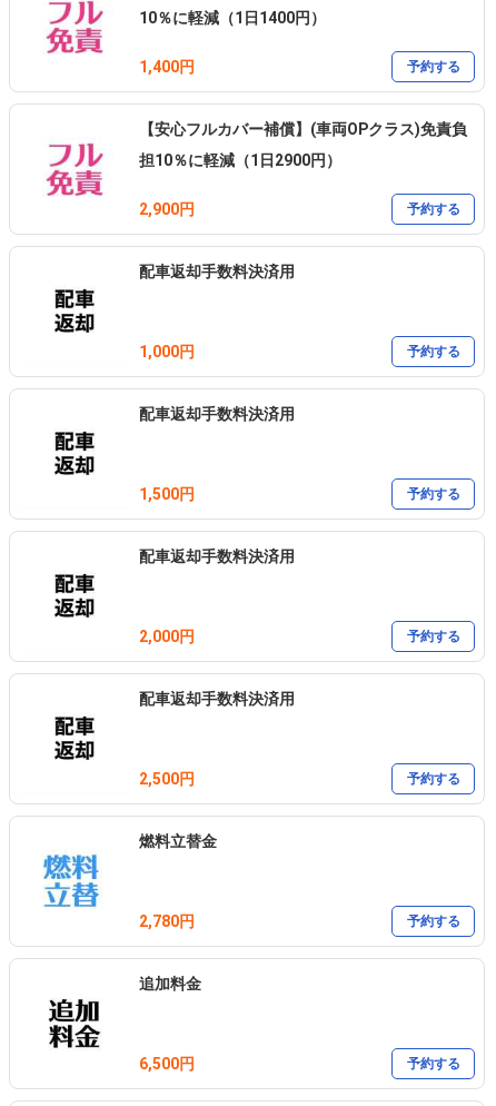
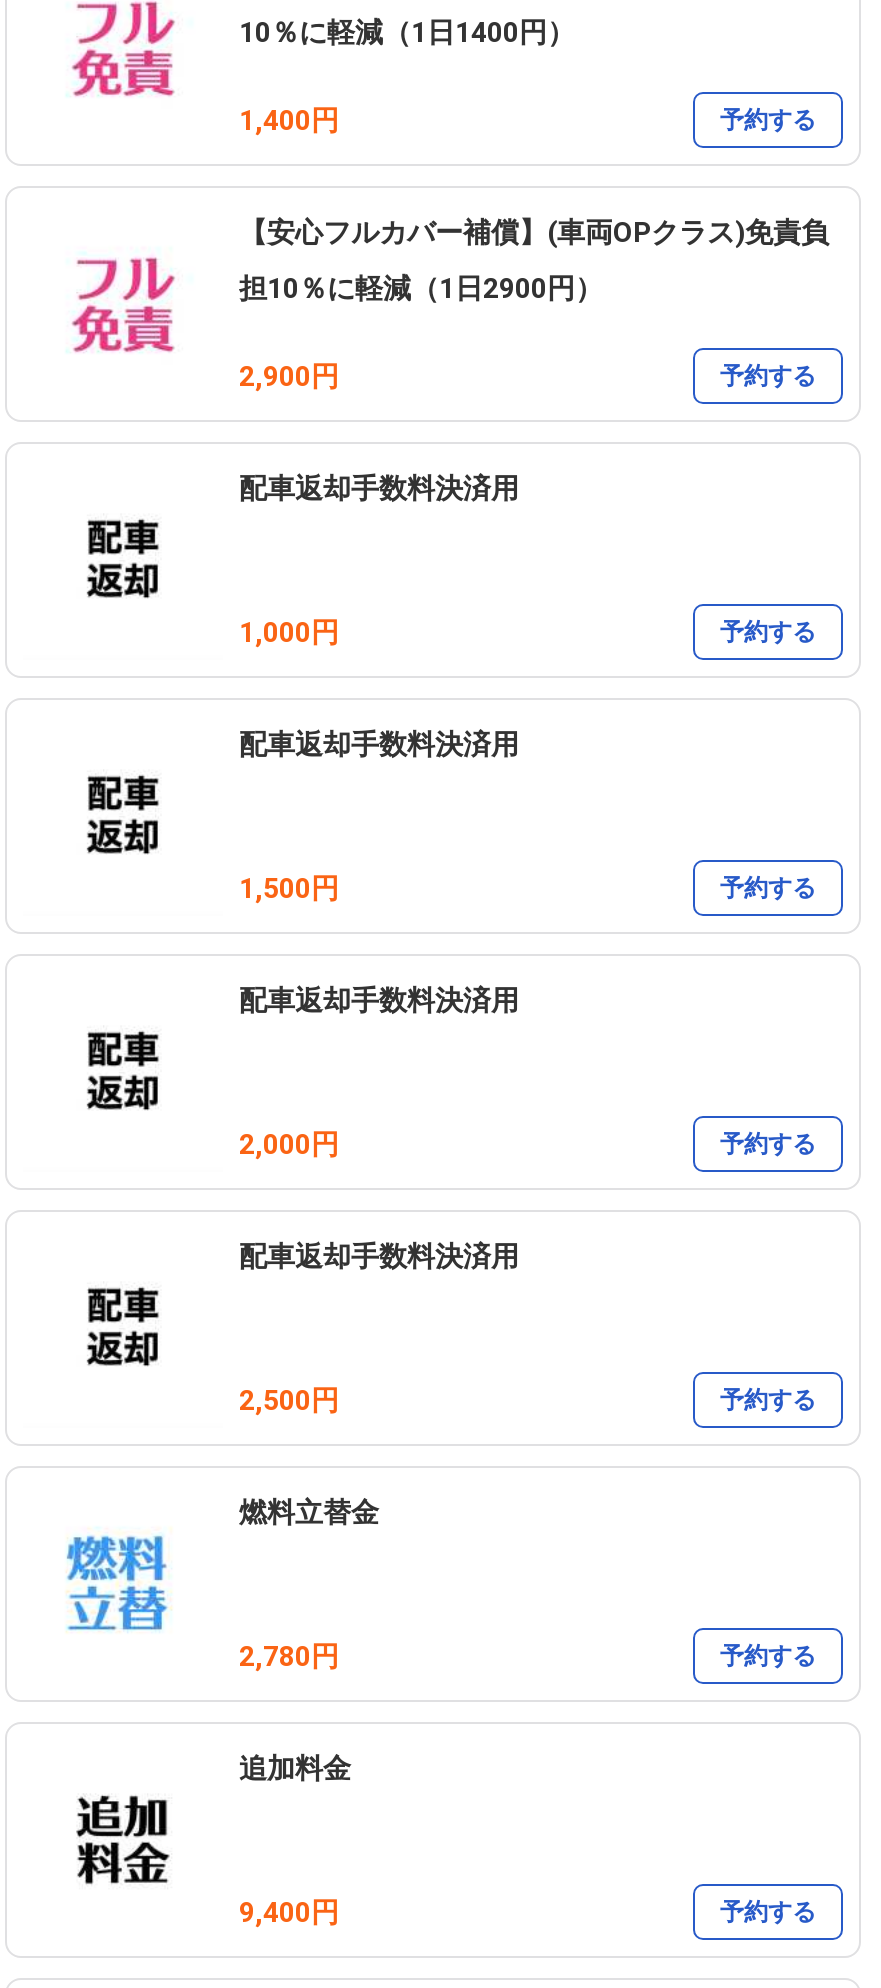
[139,1055,195,1073] 6,500円 -> [239,1896,339,1928] 9,400円

